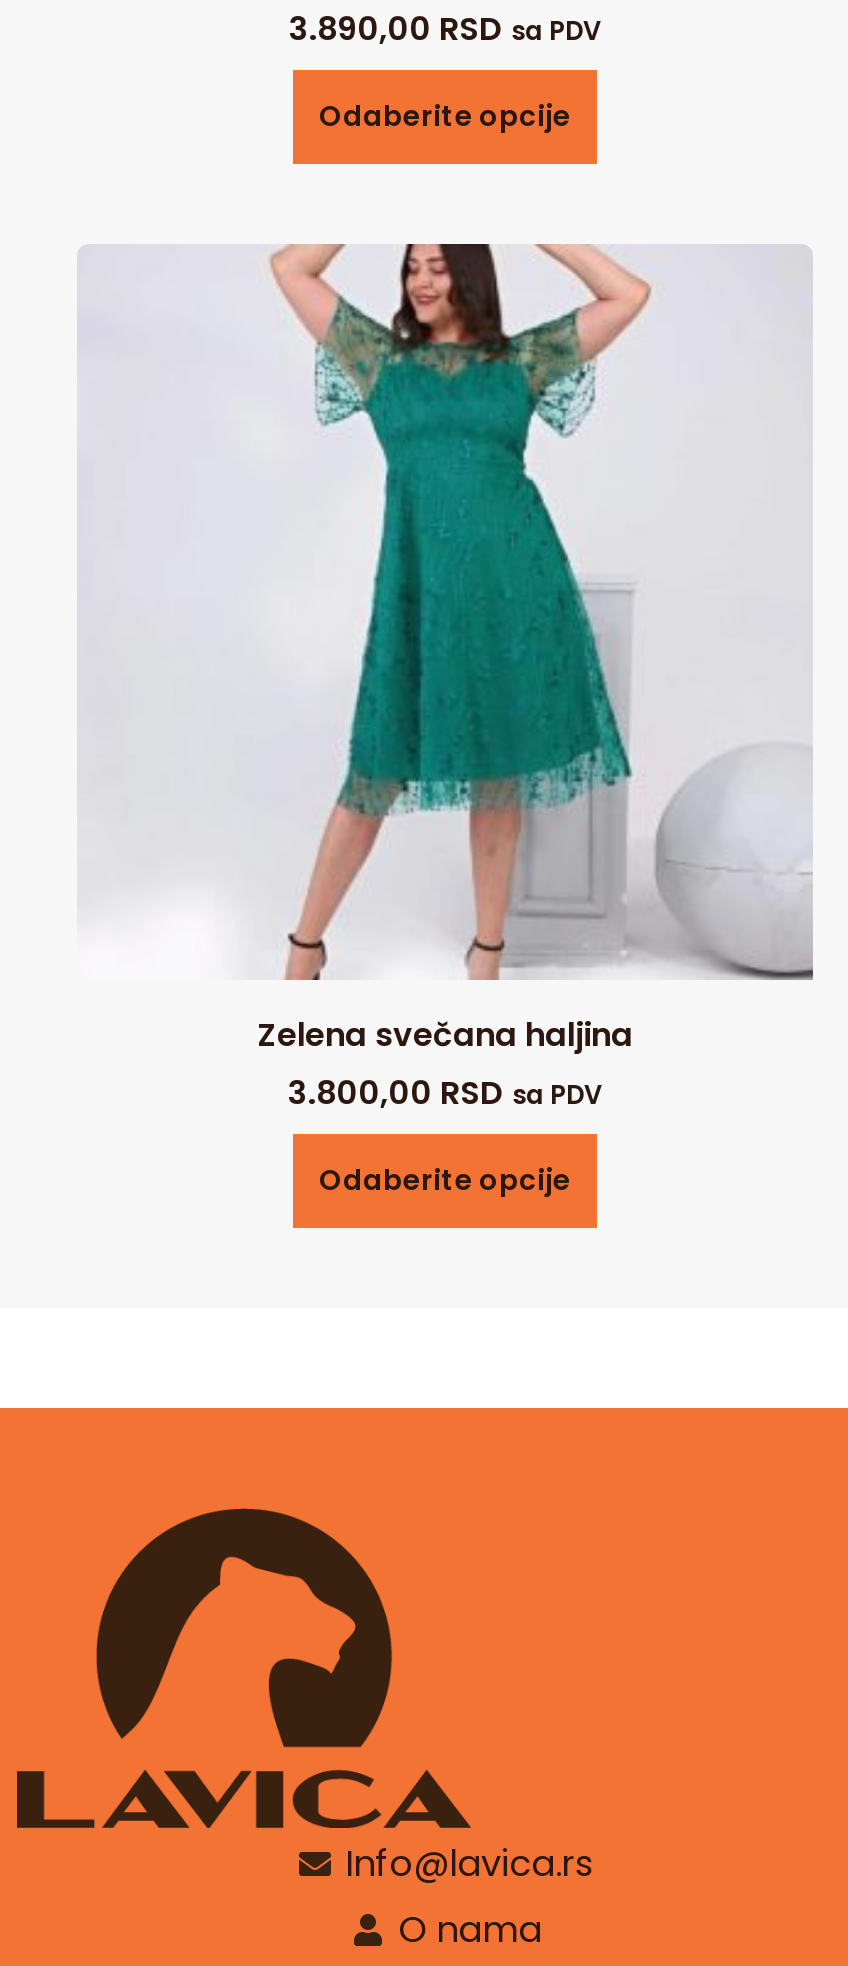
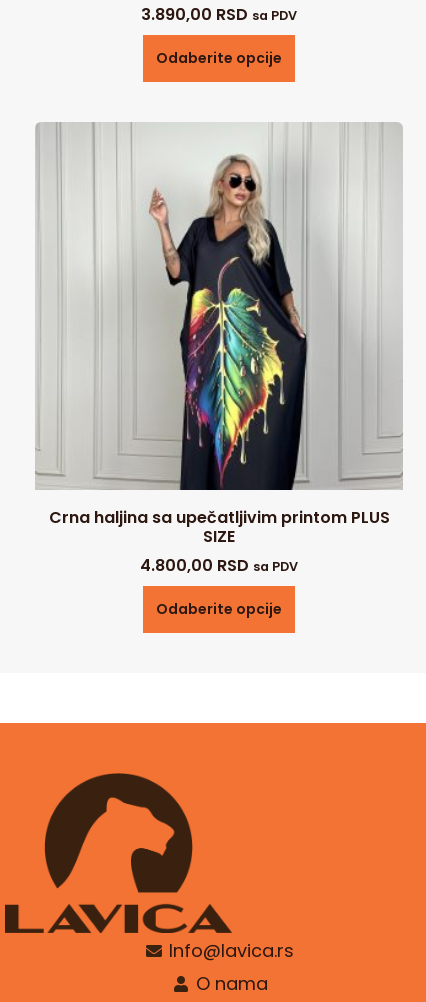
[79,242,809,1117] [image] | Zelena svečana haljina | 3.800,00 RSD sa PDV -> [35,122,403,577] [image] | Crna haljina sa upečatljivim printom PLUS | SIZE | 4.800,00 RSD sa PDV

